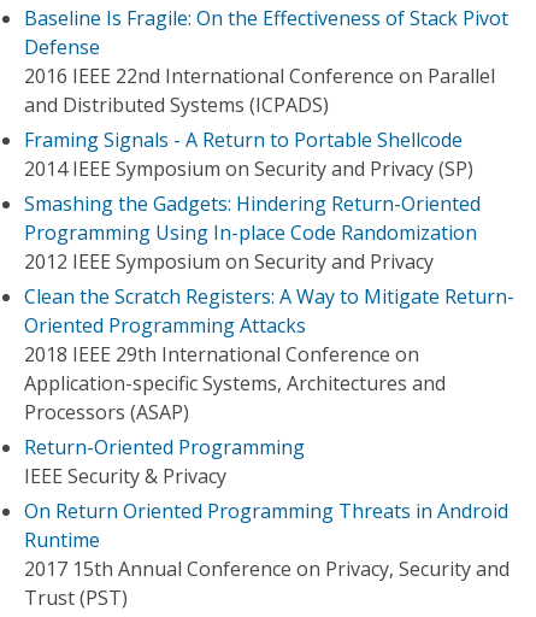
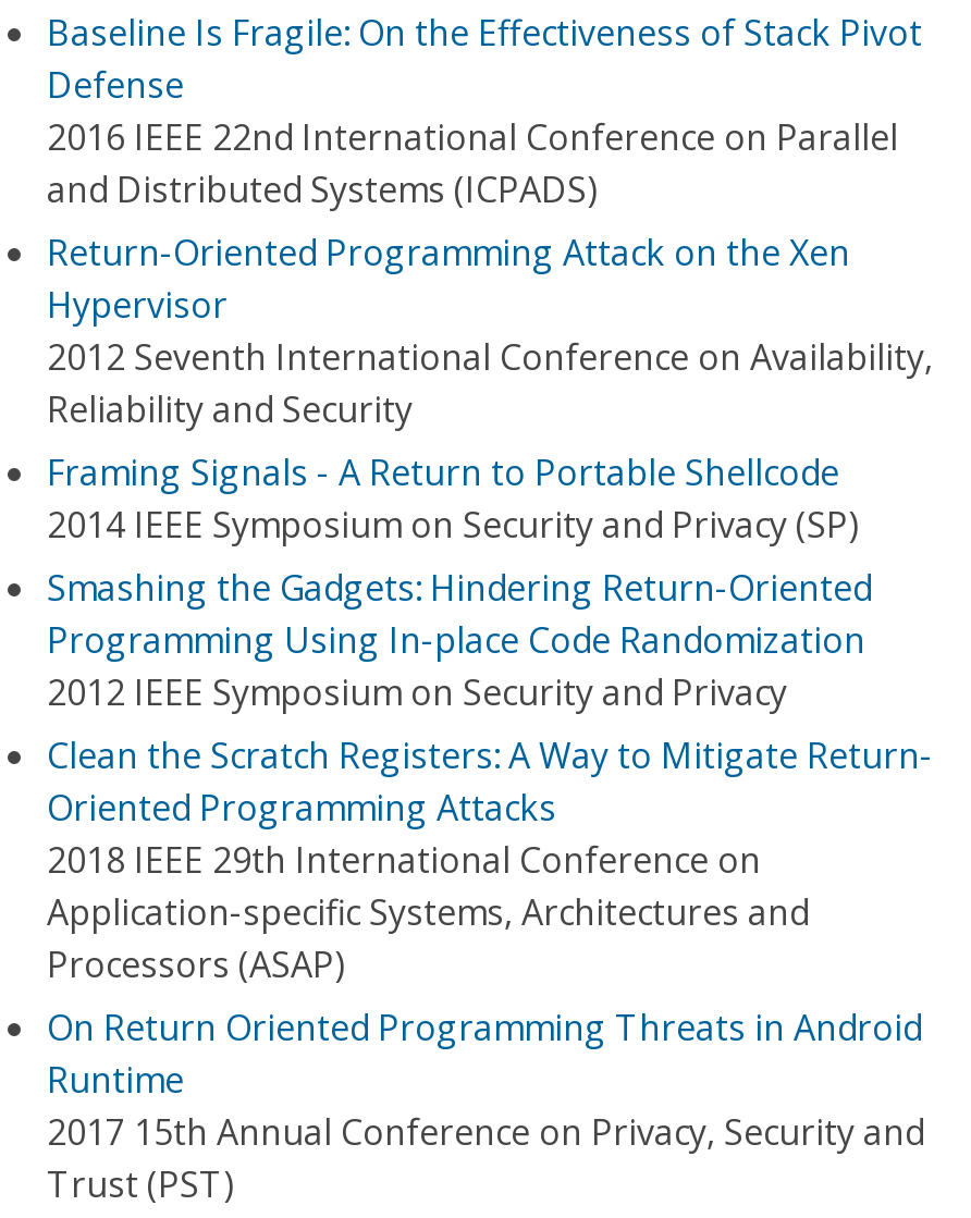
none -> [47,229,933,433] Return-Oriented Programming Attack on the Xen | Hypervisor | 2012 Seventh International Conference on Availability, | Reliability and Security
moved [24,127,514,425] -> [47,448,933,988]: Framing Signals - A Return to Portable Shellcode | 2014 IEEE Symposium on Security and Privacy (SP) | Smashing the Gadgets: Hindering Return-Oriented | ... | Application-specific Systems, Architectures and | Processors (ASAP)
[24,434,305,489] Return-Oriented Programming | IEEE Security & Privacy -> none

